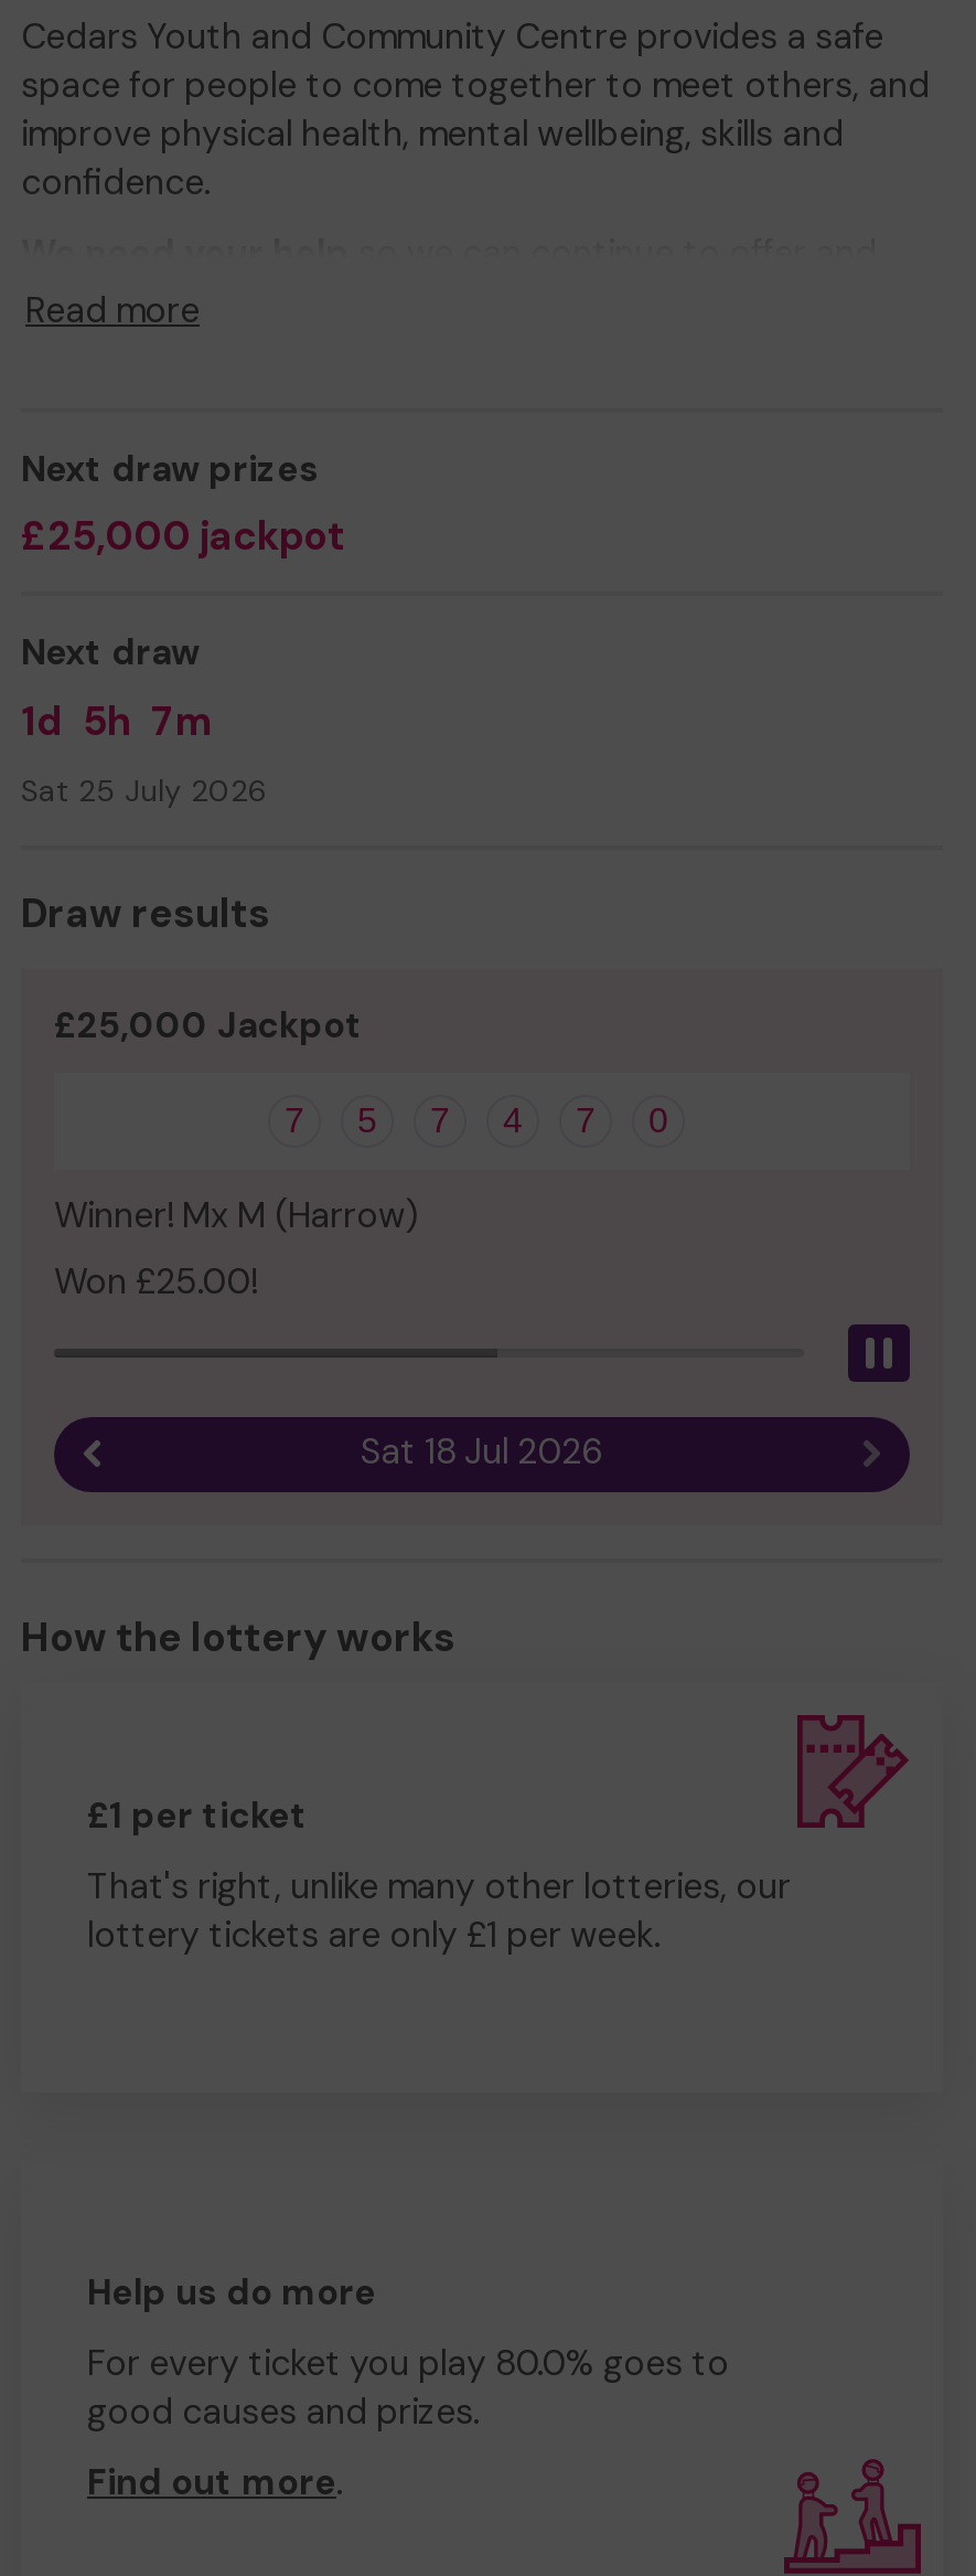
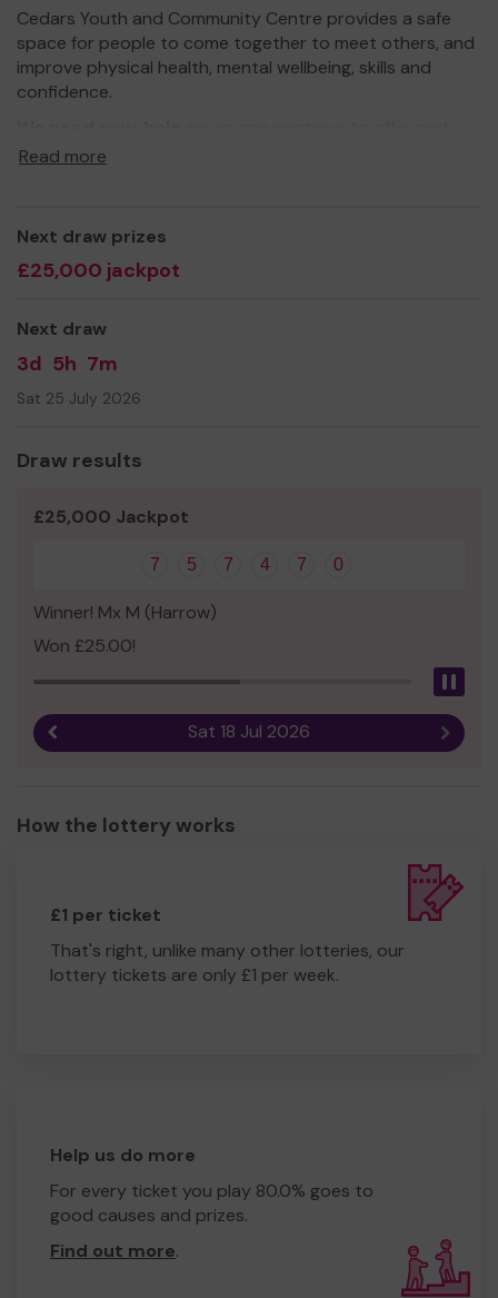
[21,694,213,747] 1d 5h 7m -> [17,350,118,376] 3d 5h 7m

